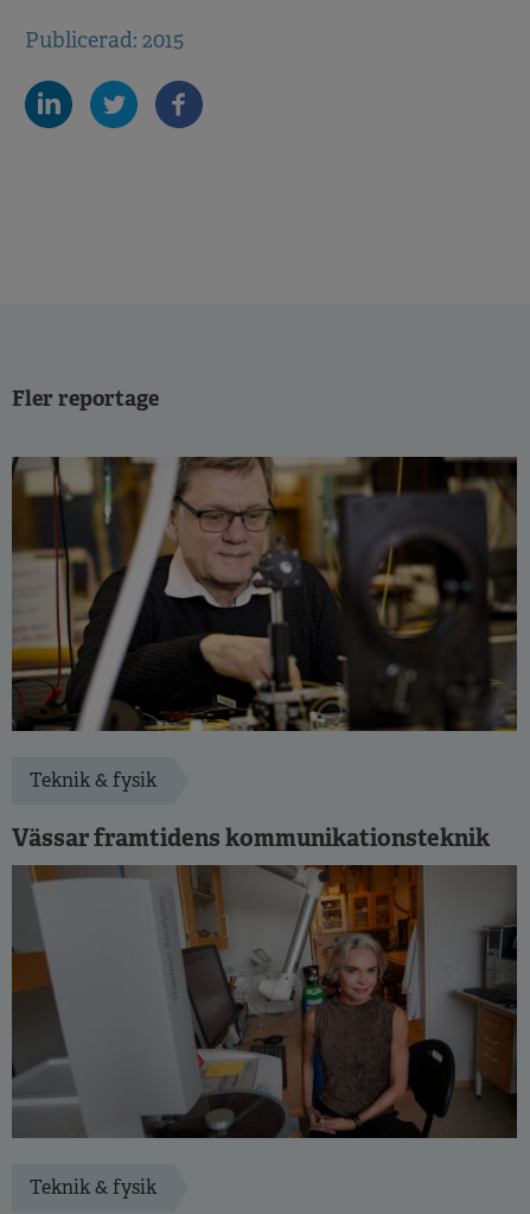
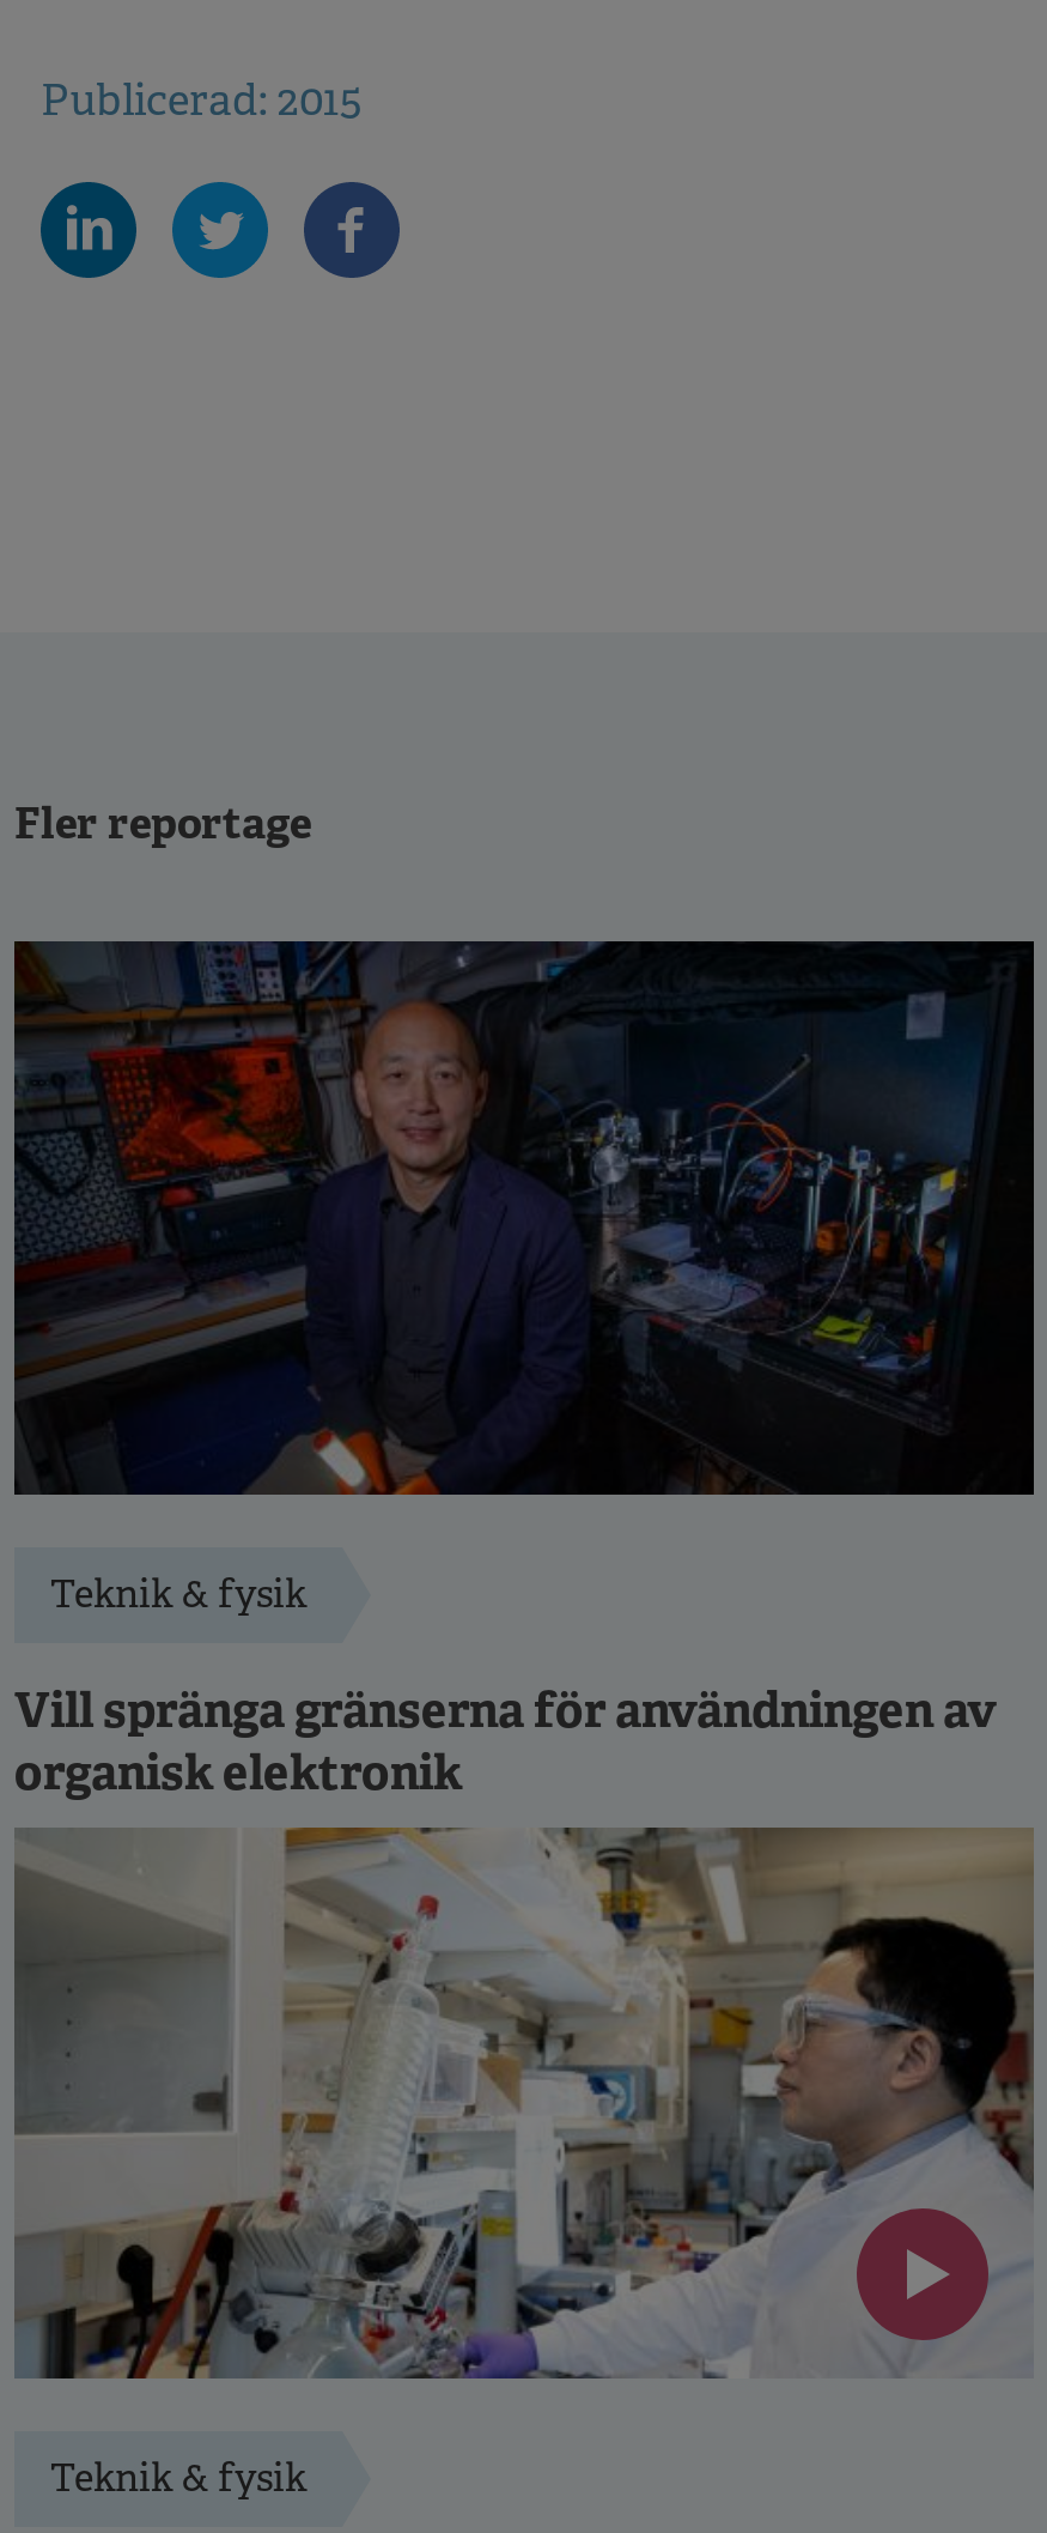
[11,456,518,732] [image] -> [12,939,1036,1497] [image]
[12,822,490,853] Vässar framtidens kommunikationsteknik -> [14,1678,996,1803] Vill spränga gränserna för användningen av | organisk elektronik
[11,864,518,1139] [image] -> [14,1825,1034,2381] [image]

